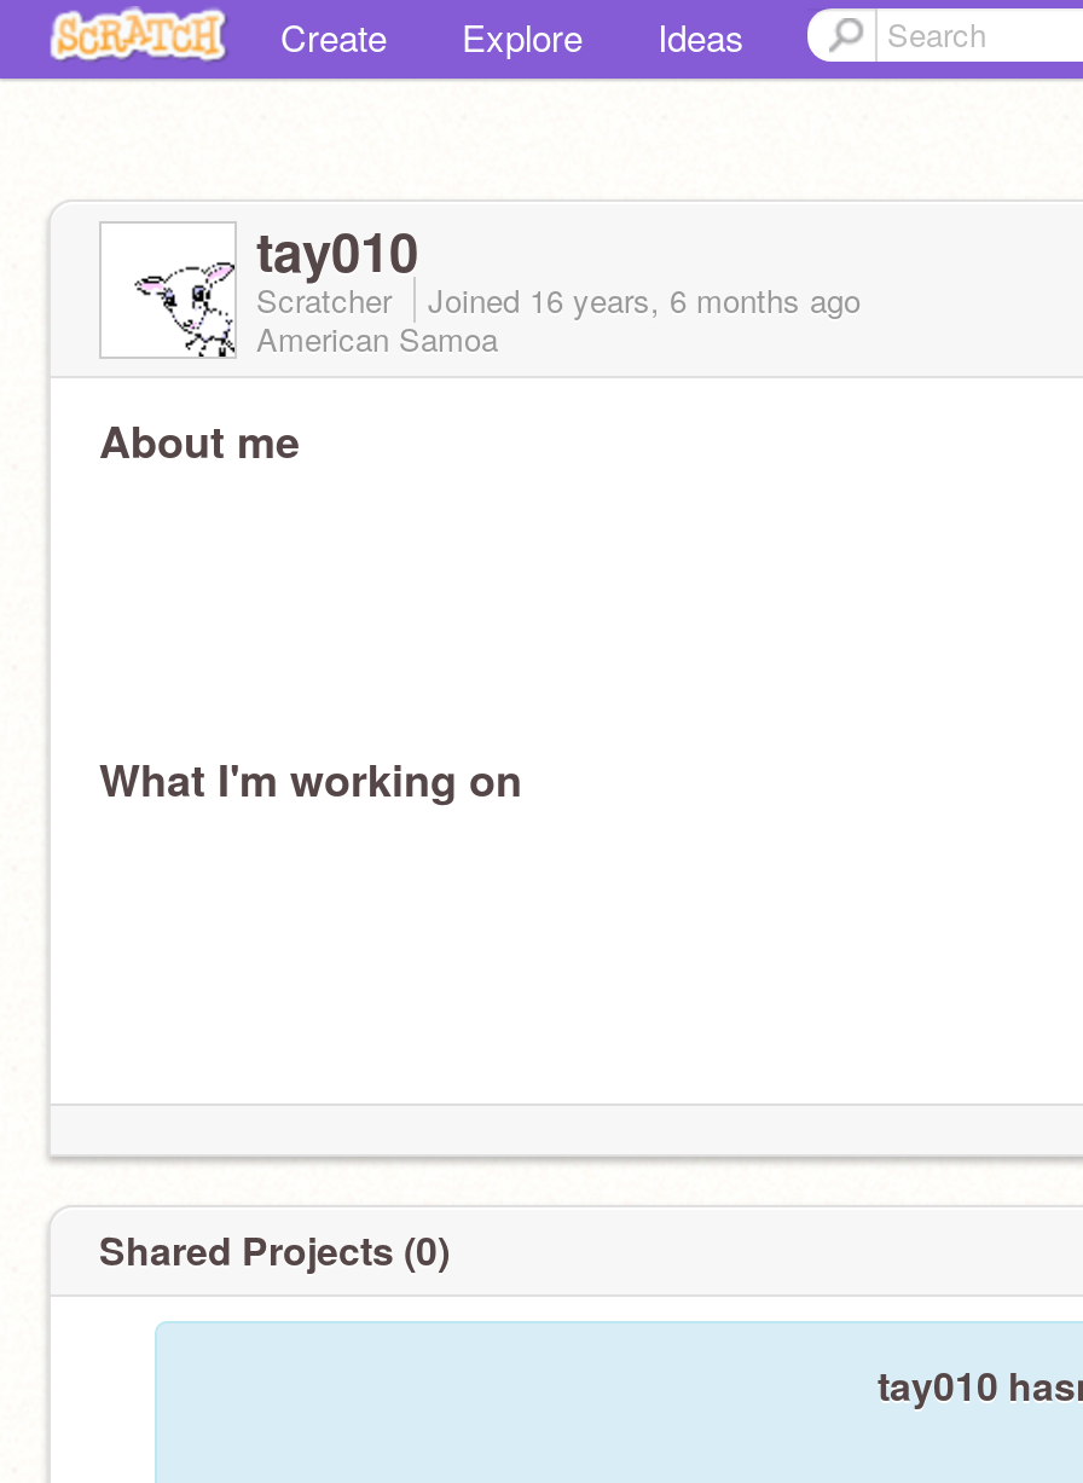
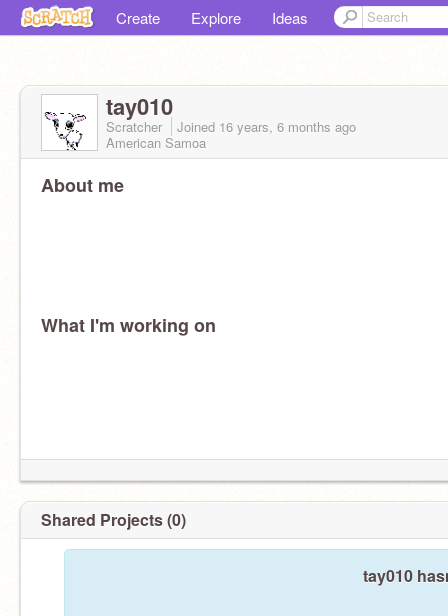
[109,260,237,359] [image] -> [44,111,97,151] [image]

